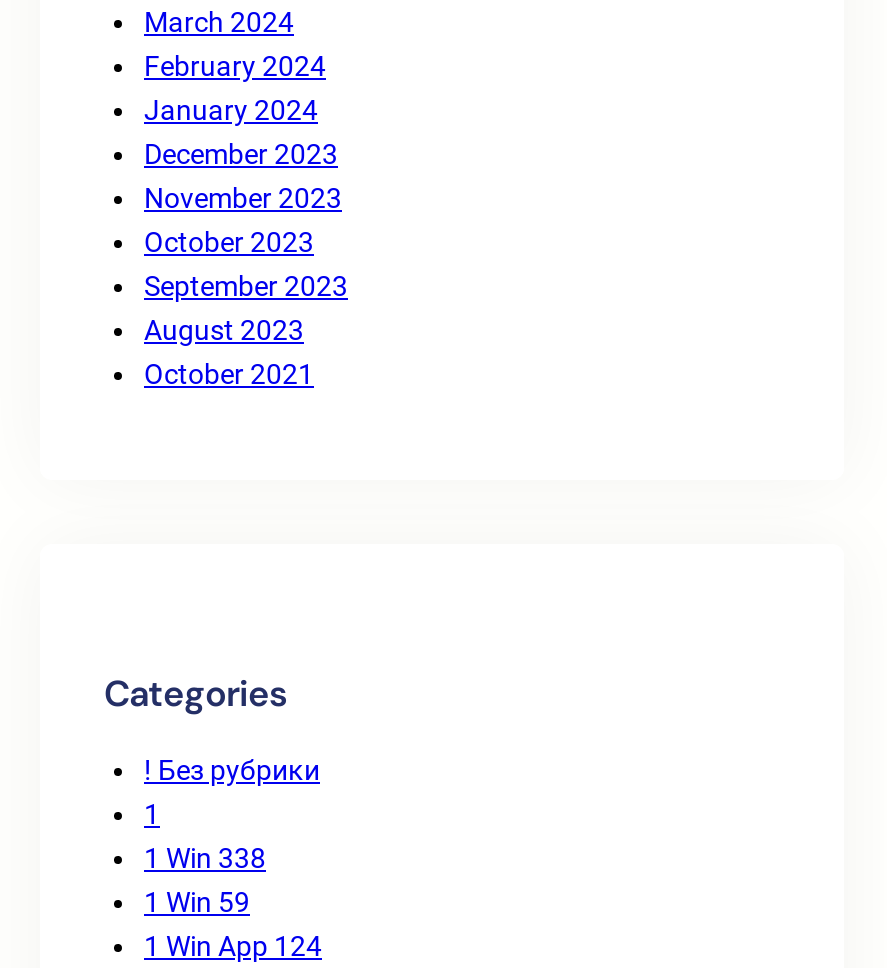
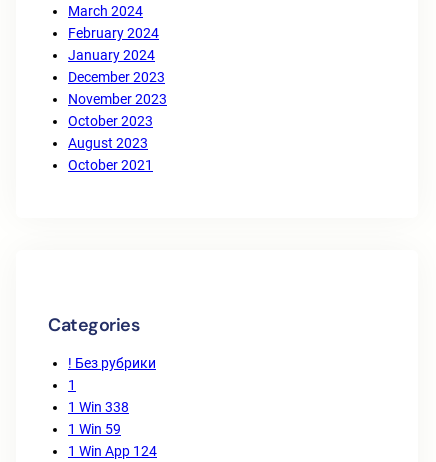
[144,270,348,302] September 2023 -> none

